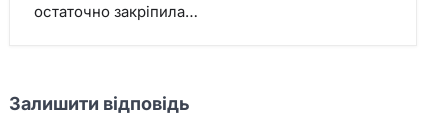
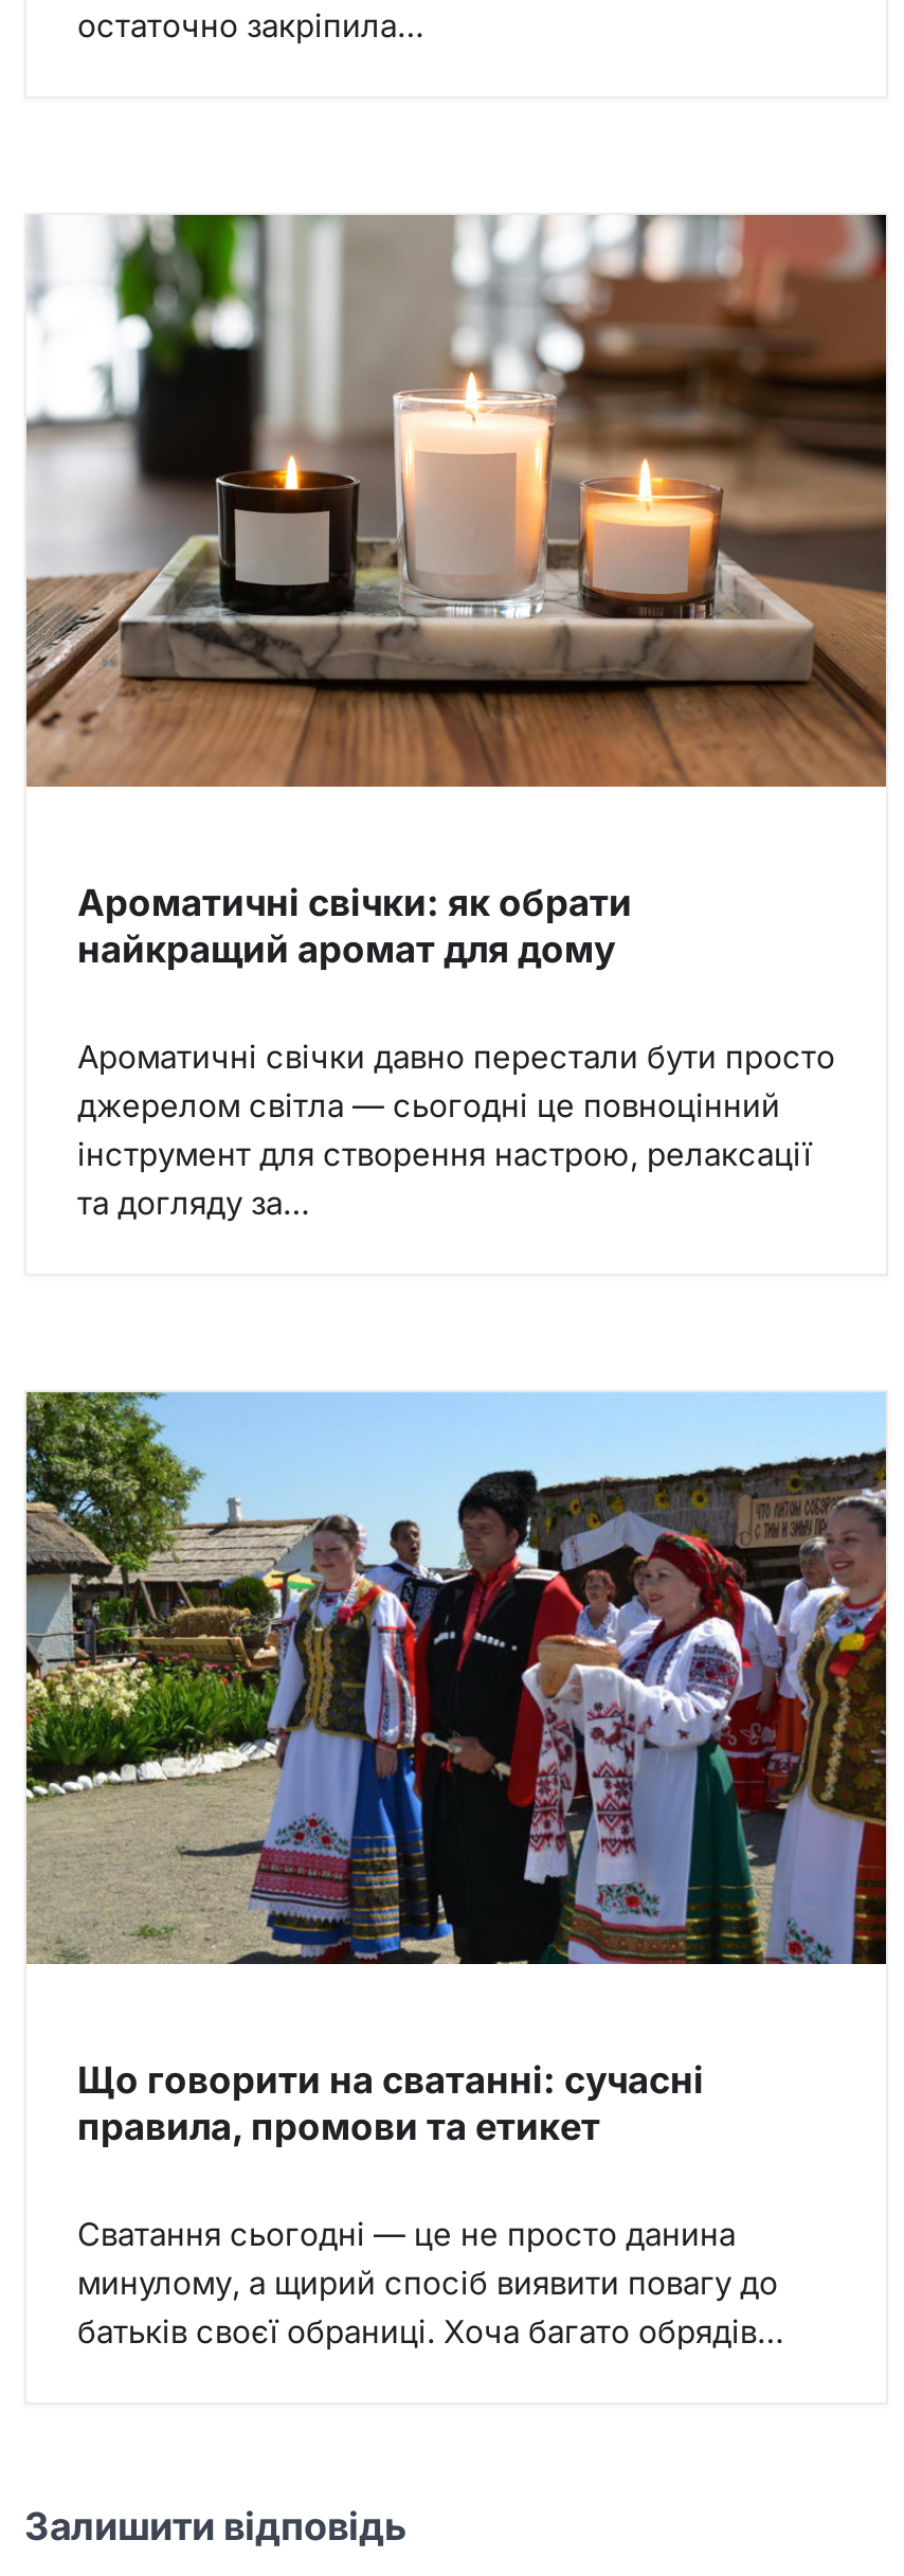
none -> [24,212,888,788] [image]
none -> [24,1389,888,1965] [image]
none -> [77,880,835,1223] Ароматичні свічки: як обрати | найкращий аромат для дому | Ароматичні свічки давно перестали бути просто | джерелом світла — сьогодні це повноцінний | інструмент для створення настрою, релаксації | та догляду за…
none -> [77,2058,784,2352] Що говорити на сватанні: сучасні | правила, промови та етикет | Сватання сьогодні — це не просто данина | минулому, а щирий спосіб виявити повагу до | батьків своєї обраниці. Хоча багато обрядів…

